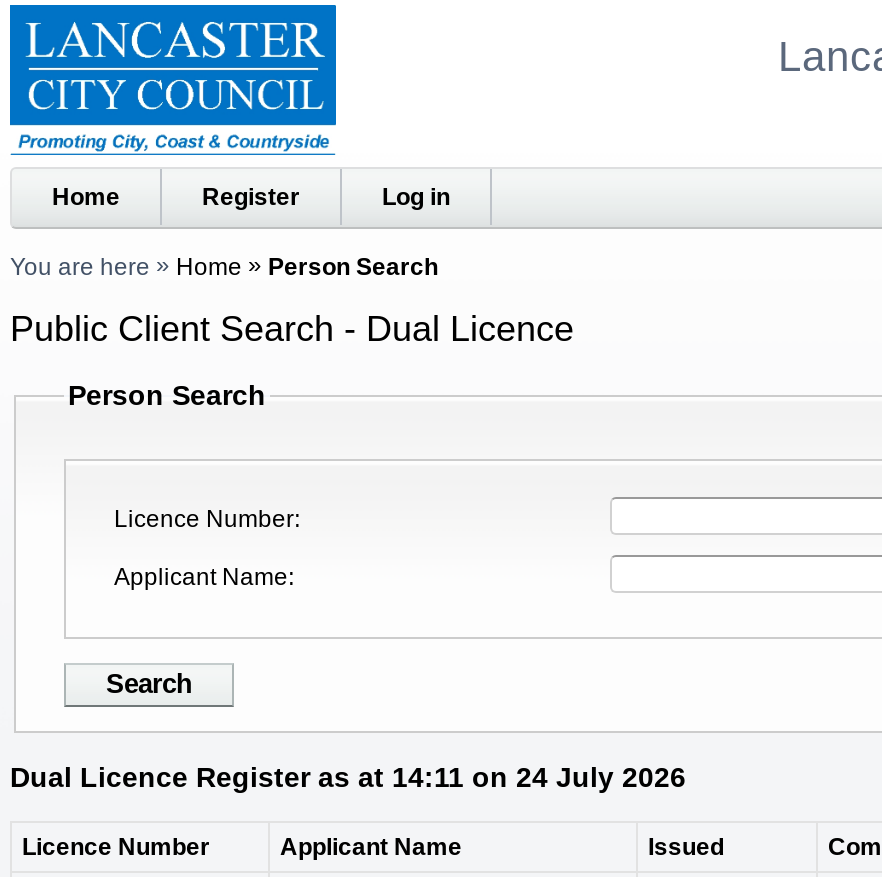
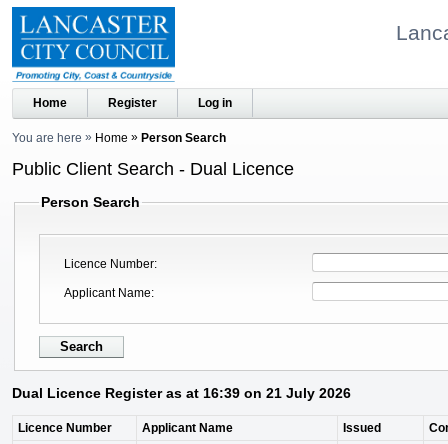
[10,761,686,793] Dual Licence Register as at 14:11 on 24 July 2026 -> [12,385,351,401] Dual Licence Register as at 16:39 on 21 July 2026

